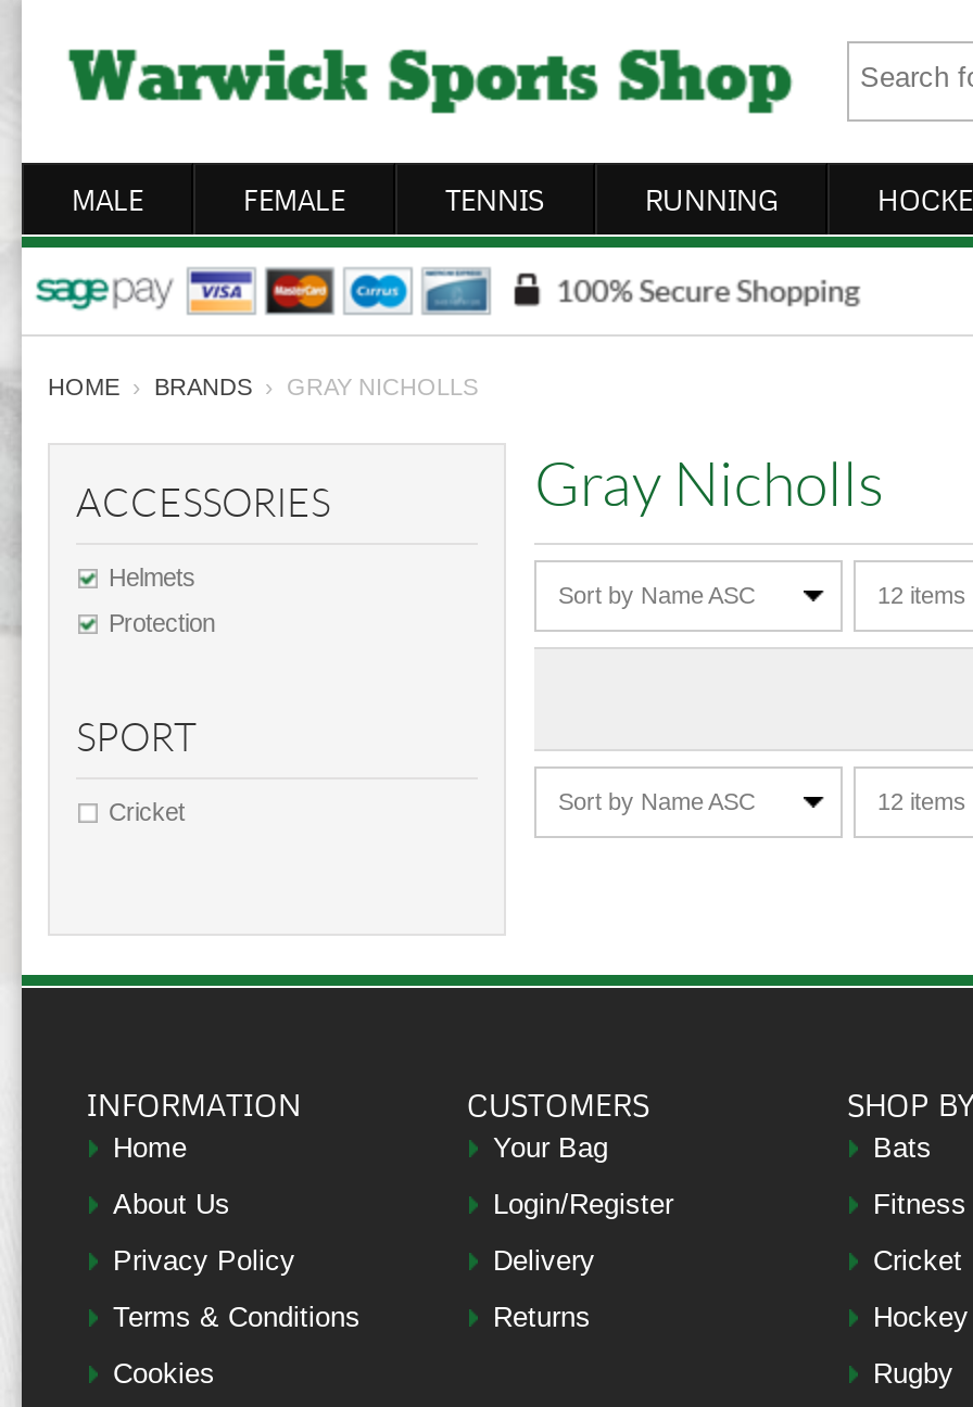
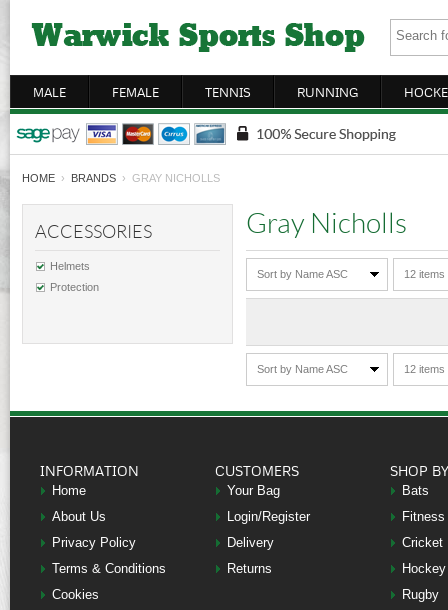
[76,717,198,825] SPORT | Cricket -> none

